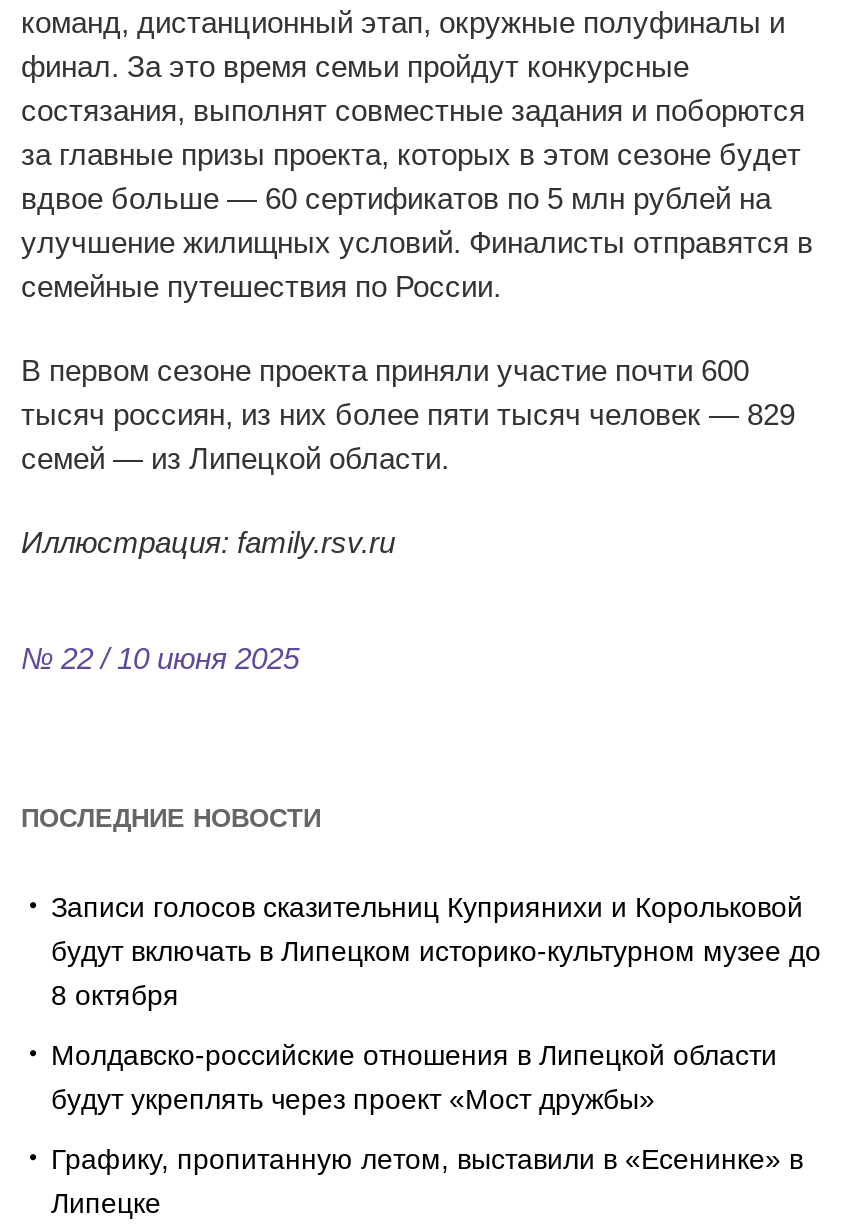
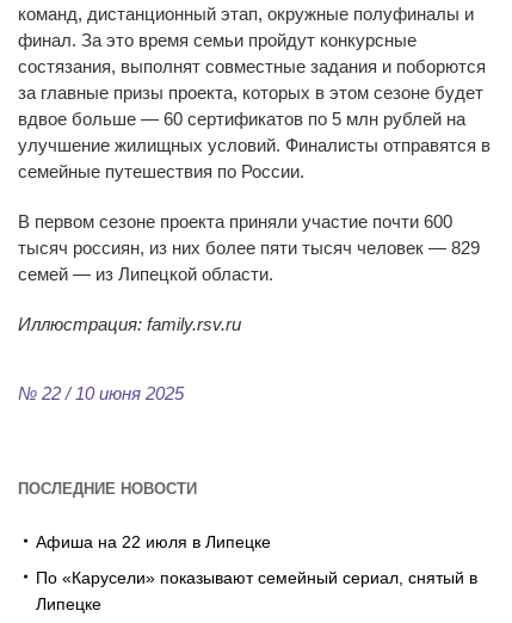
[51,891,821,1175] Записи голосов сказительниц Куприянихи и Корольковой | будут включать в Липецком историко-культурном музее до | 8 октября | Молдавско-российские отношения в Липецкой области | будут укреплять через проект «Мост дружбы» | Графику, пропитанную летом, выставили в «Есенинке» в -> [36,532,477,587] Афиша на 22 июля в Липецке | По «Карусели» показывают семейный сериал, снятый в

